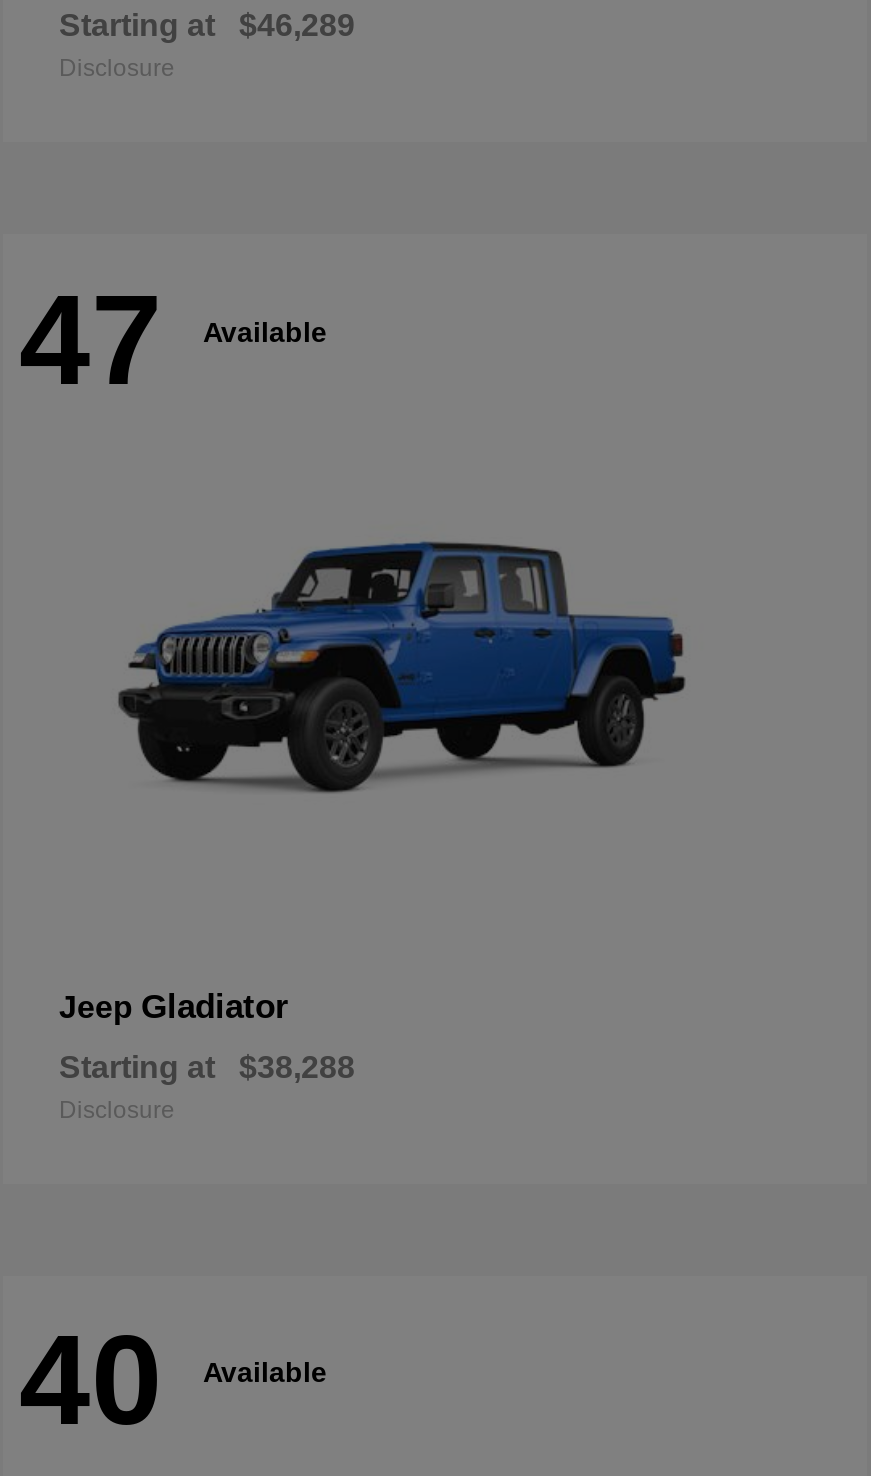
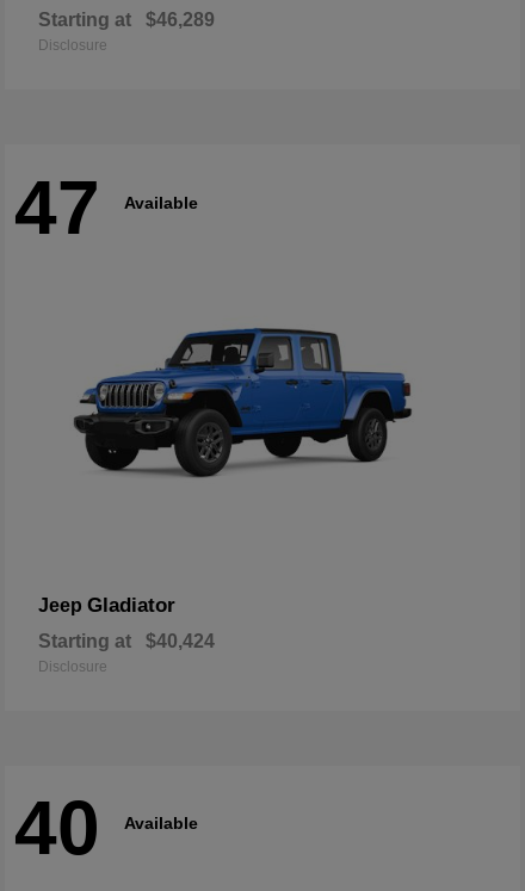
[59,1050,355,1084] Starting at $38,288 -> [38,631,215,651] Starting at $40,424

